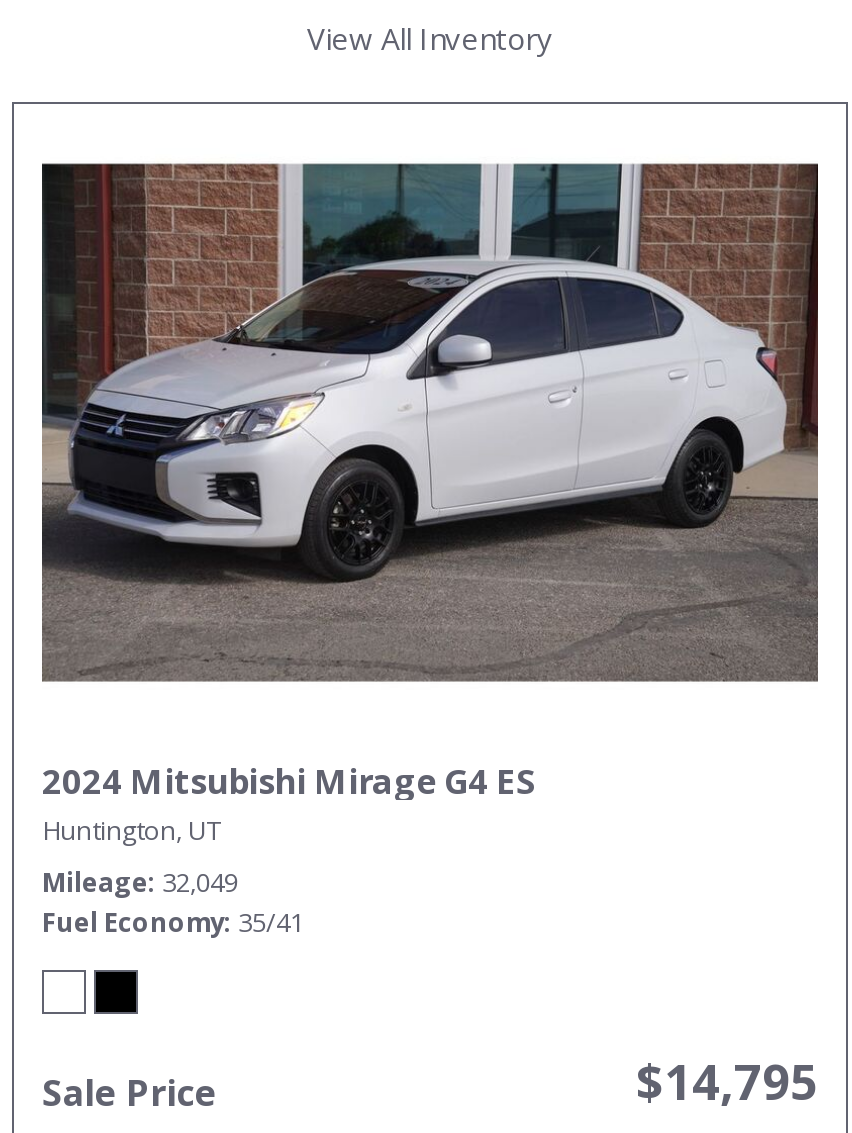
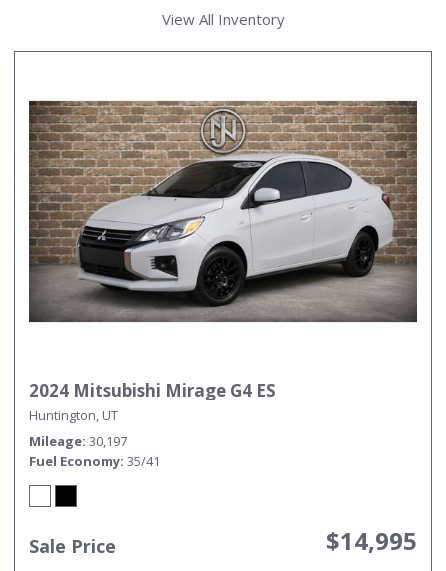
[40,162,820,684] [image] -> [29,82,417,341] [image]
[42,864,238,900] Mileage 32,049 -> [29,432,127,450] Mileage 30,197
[636,1048,818,1114] $14,795 -> [326,524,417,557] $14,995

